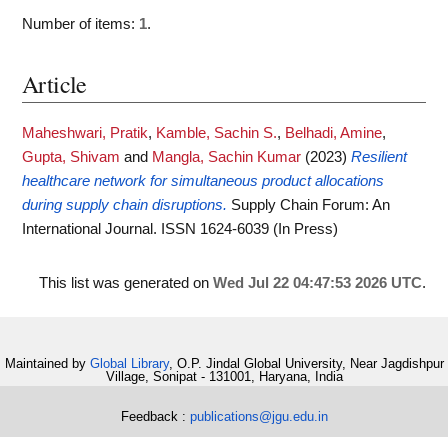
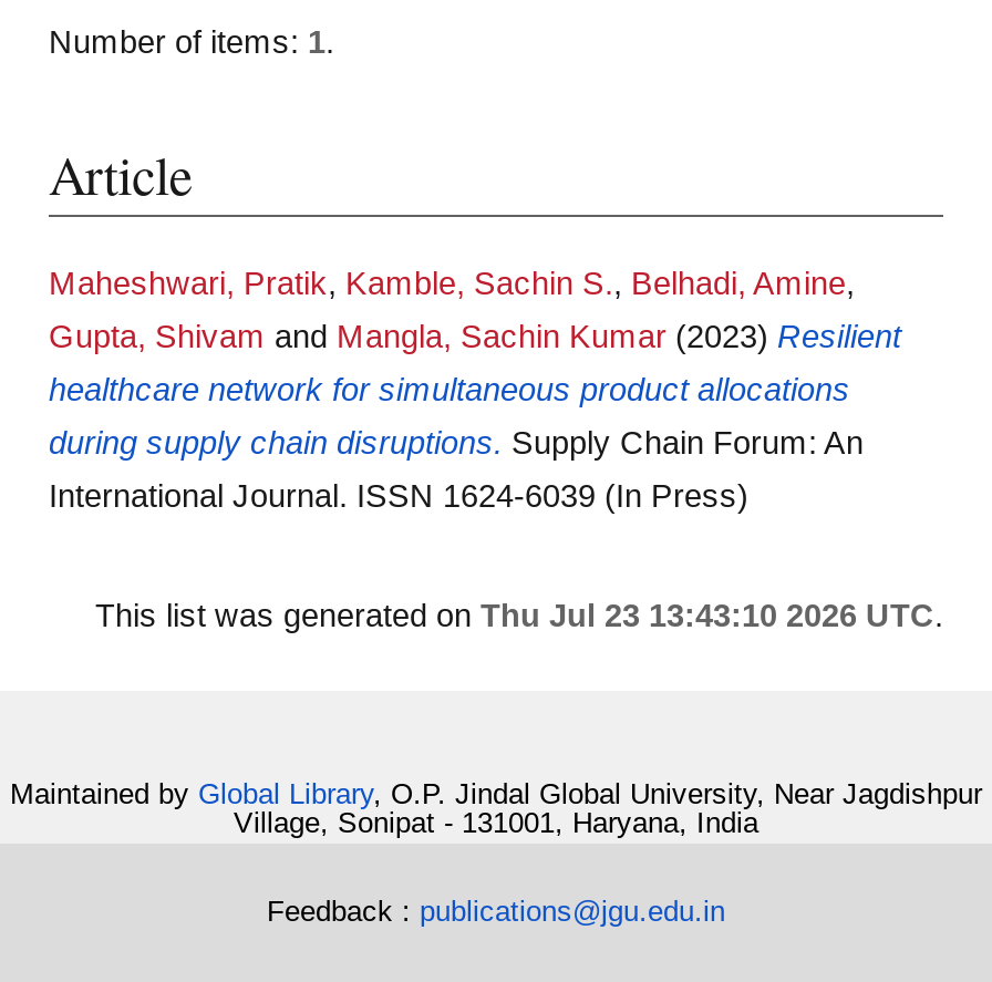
[39,275,426,291] This list was generated on Wed Jul 22 04:47:53 2026 UTC. -> [95,598,943,633] This list was generated on Thu Jul 23 13:43:10 2026 UTC.

